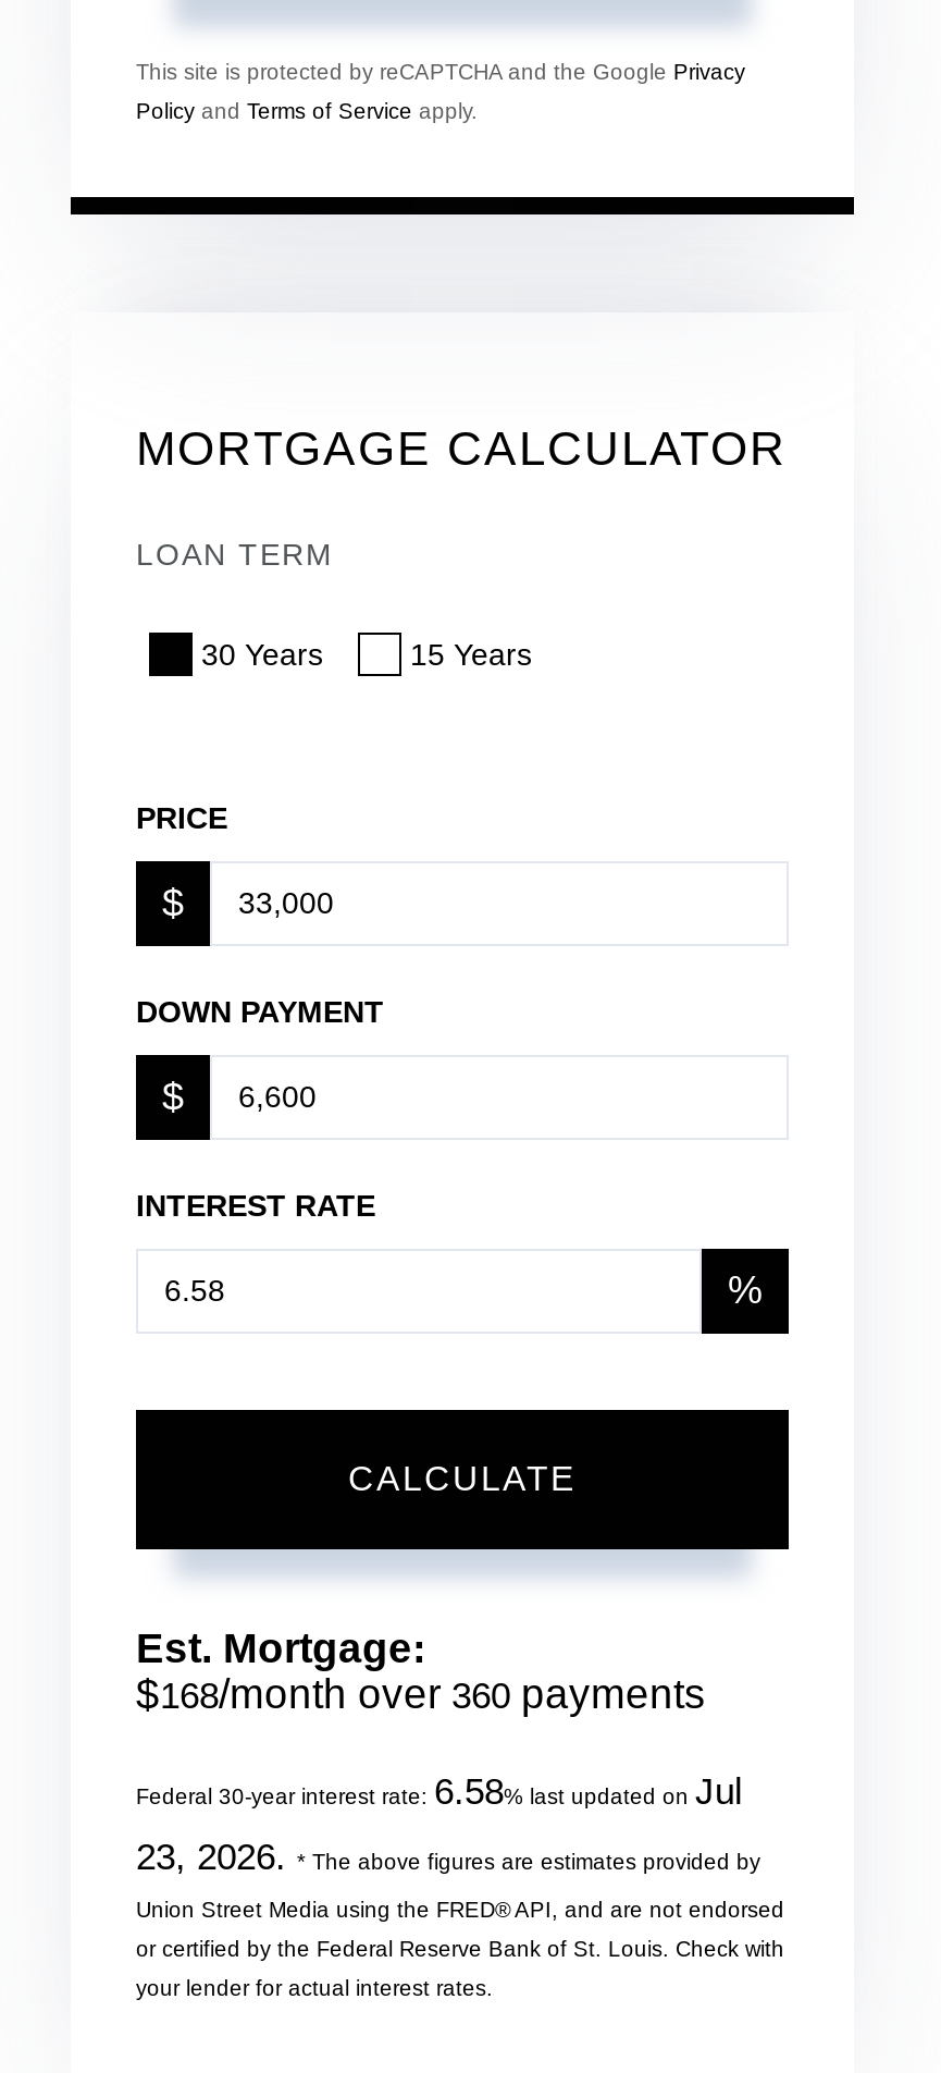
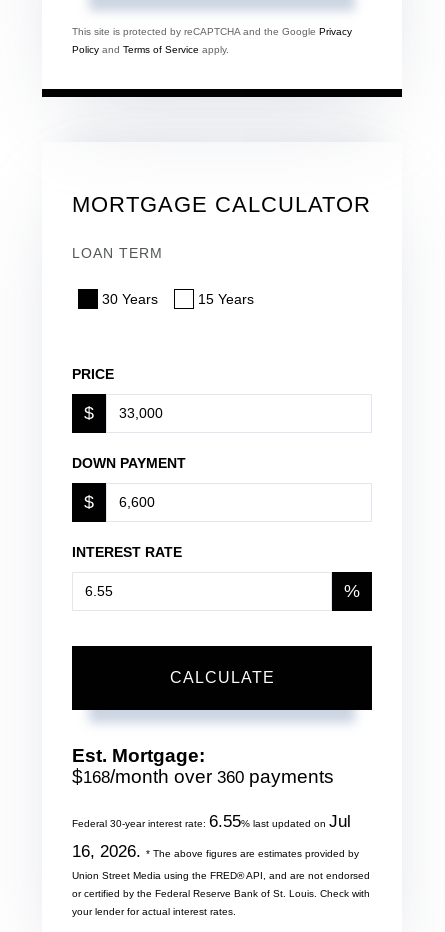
[136,1771,743,1813] Federal 30-year interest rate: 6.58% last updated on Jul -> [72,812,351,831] Federal 30-year interest rate: 6.55% last updated on Jul
[136,1837,760,1878] 23, 2026. * The above figures are estimates provided by -> [72,842,359,861] 16, 2026. * The above figures are estimates provided by

